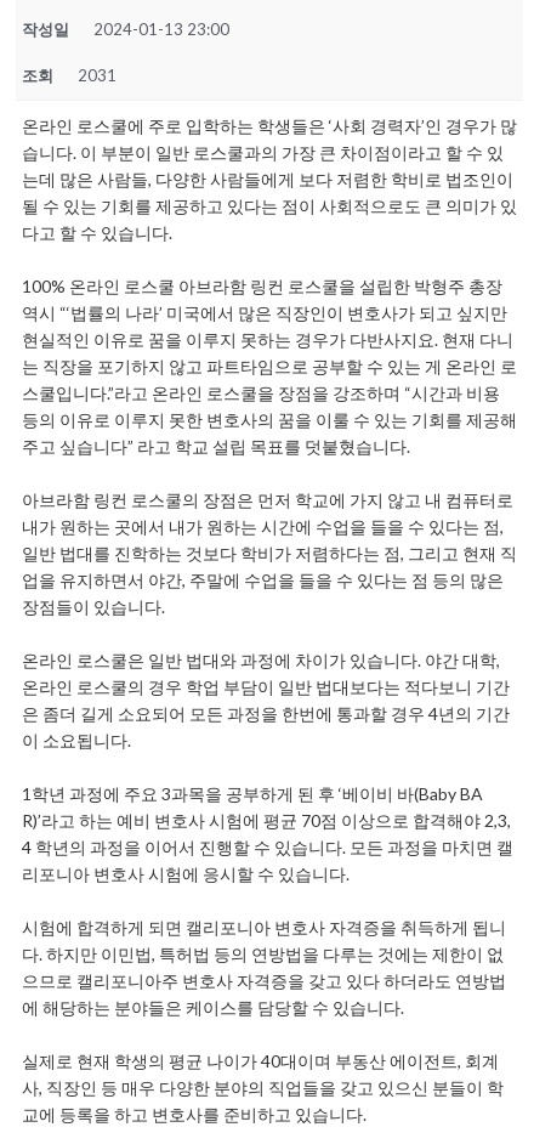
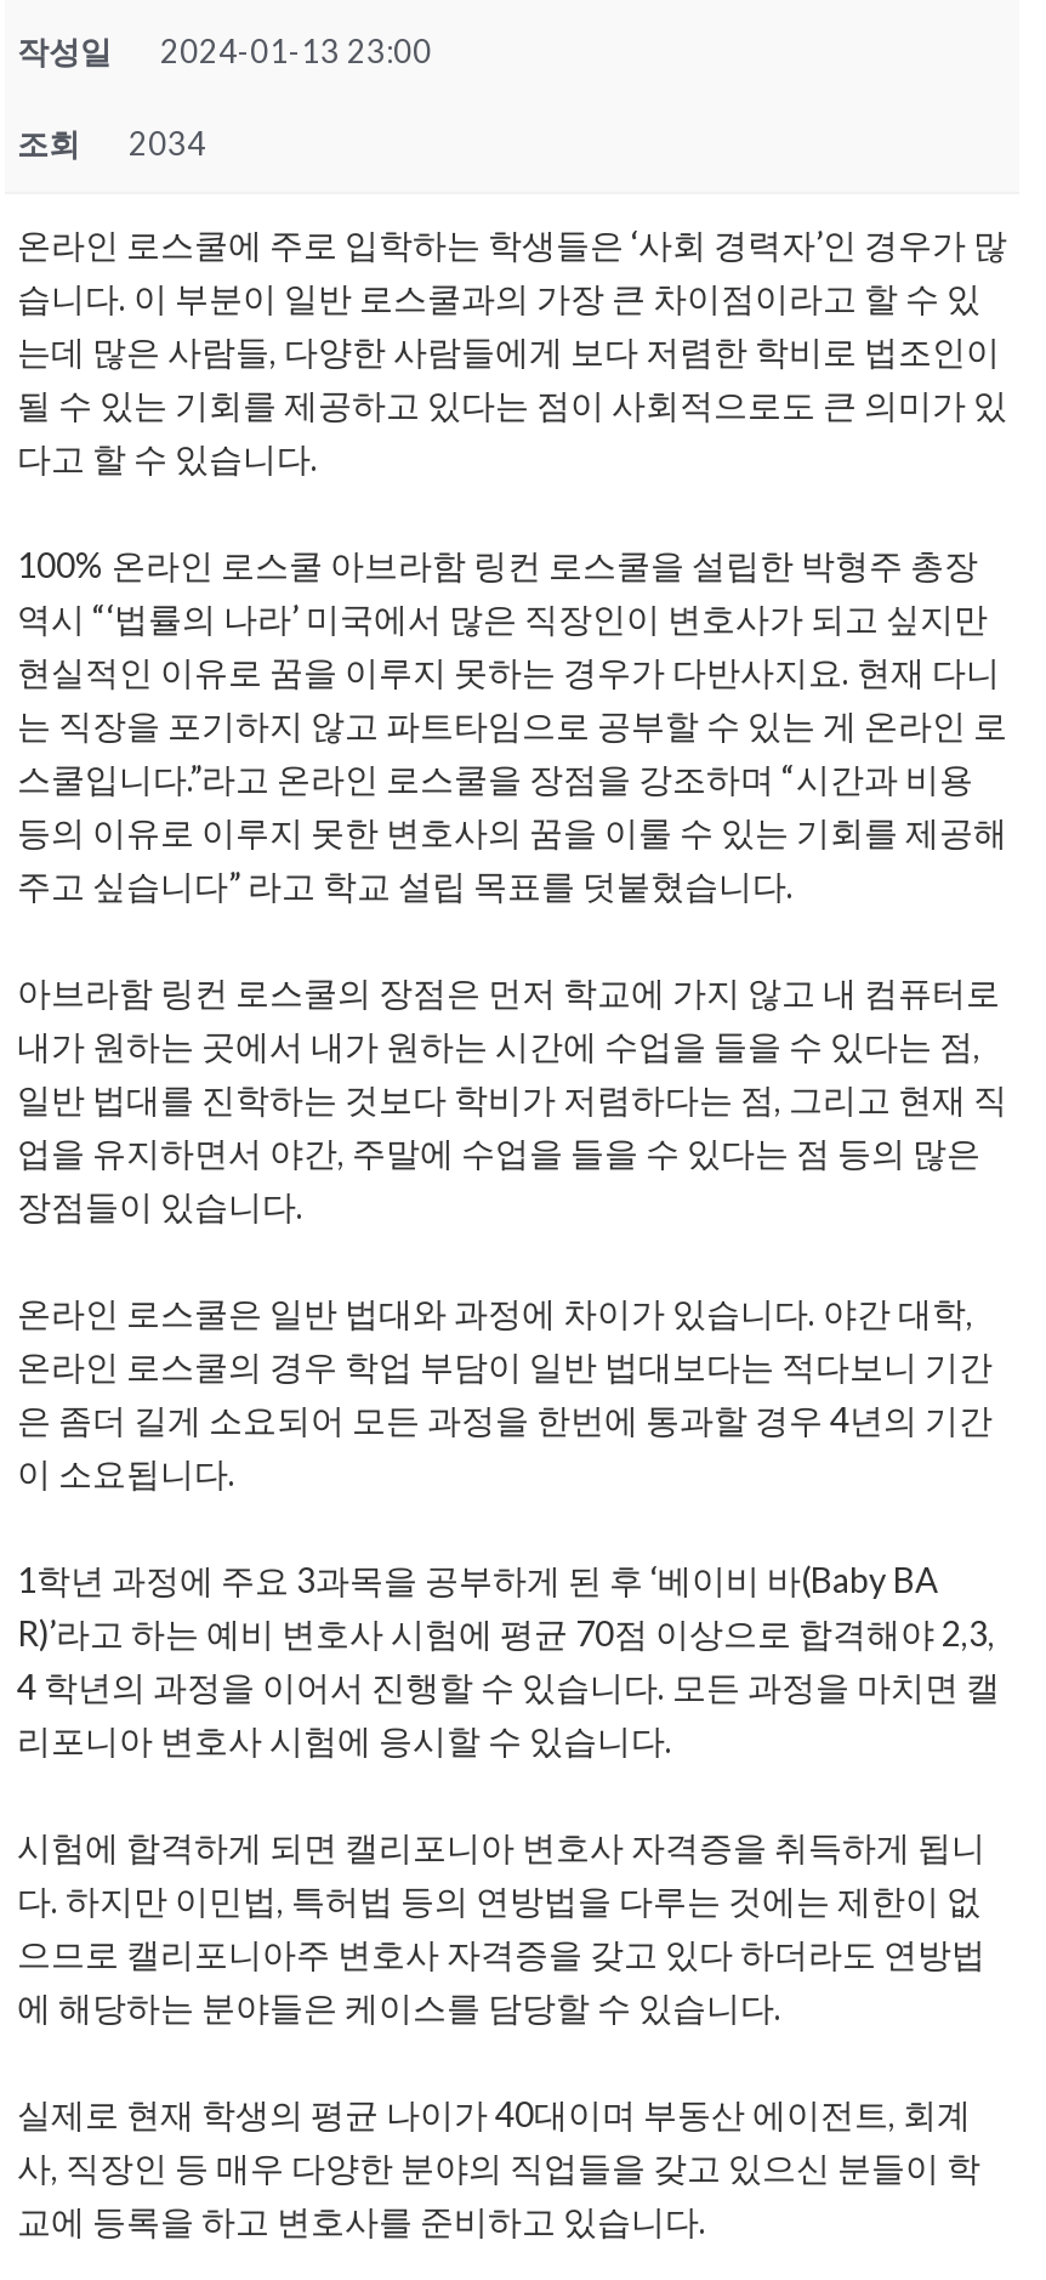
[22,66,117,85] 조회 2031 -> [17,124,206,163] 조회 2034

